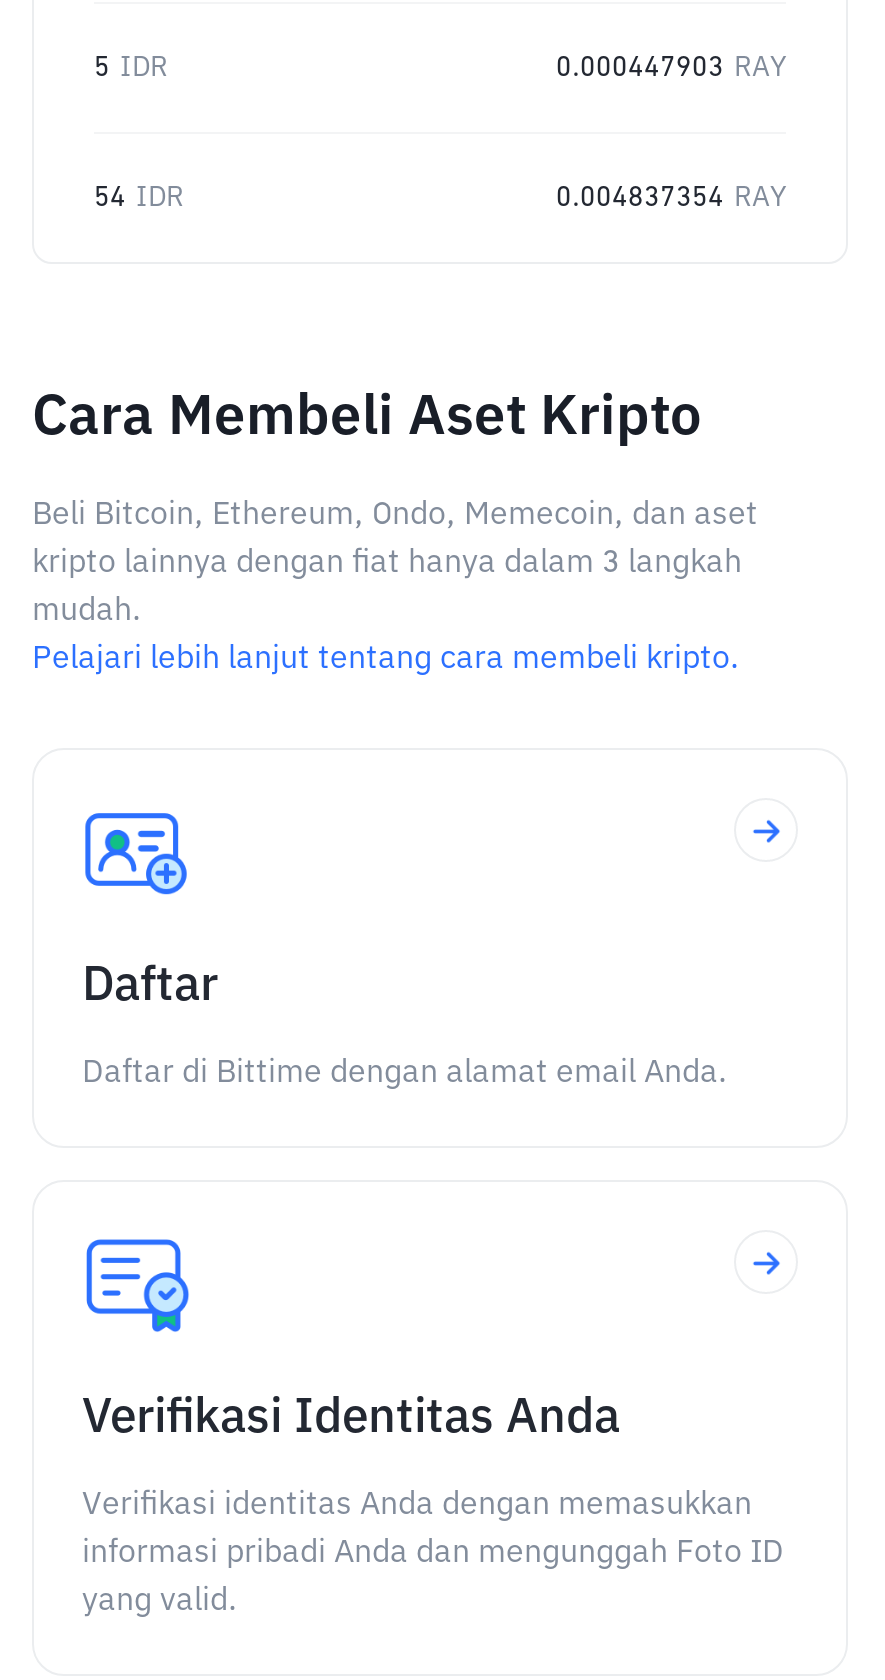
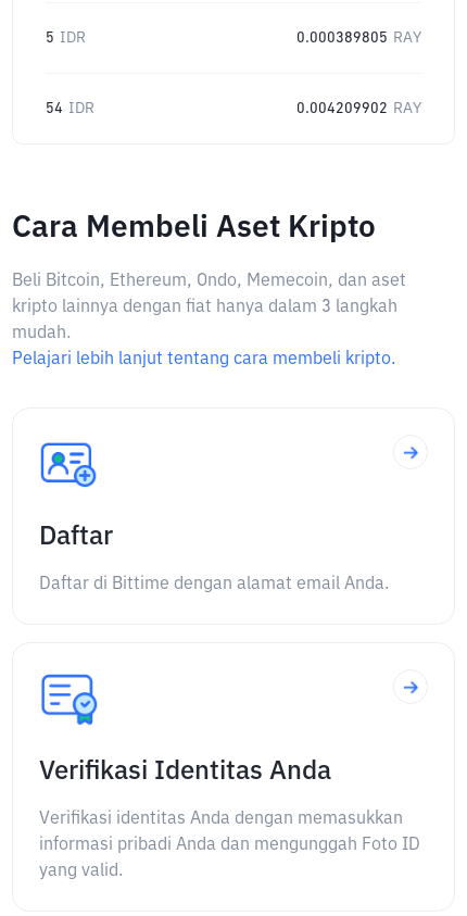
[556,54,786,82] 0.000447903 RAY -> [296,30,421,46] 0.000389805 RAY
[556,184,786,212] 0.004837354 RAY -> [296,101,421,116] 0.004209902 RAY

